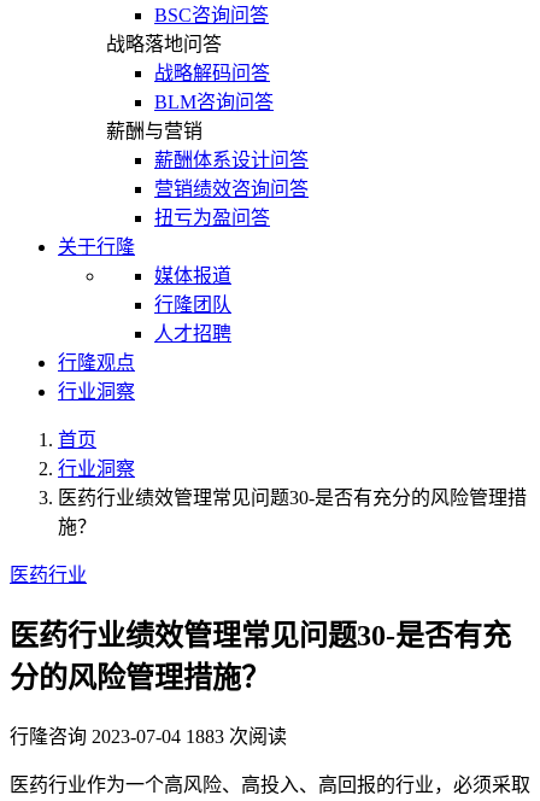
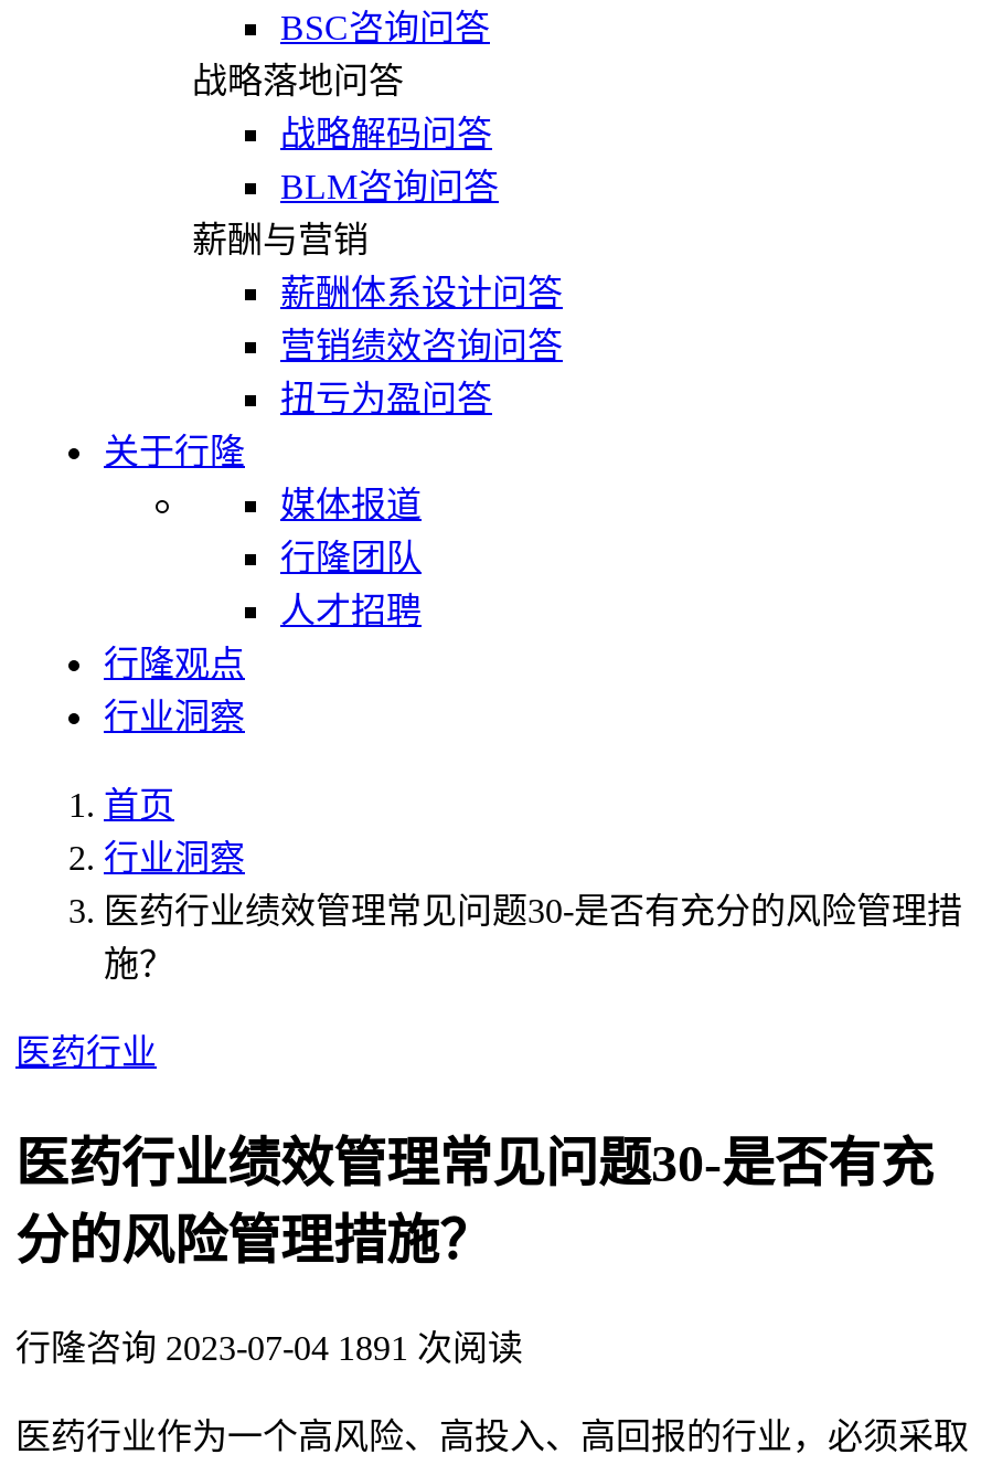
[10,726,287,746] 行隆咨询 2023-07-04 1883 次阅读 -> [15,1329,523,1366] 行隆咨询 2023-07-04 1891 次阅读

